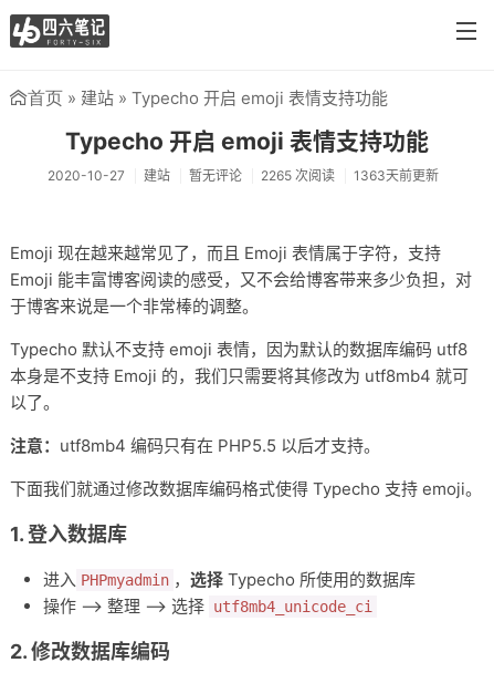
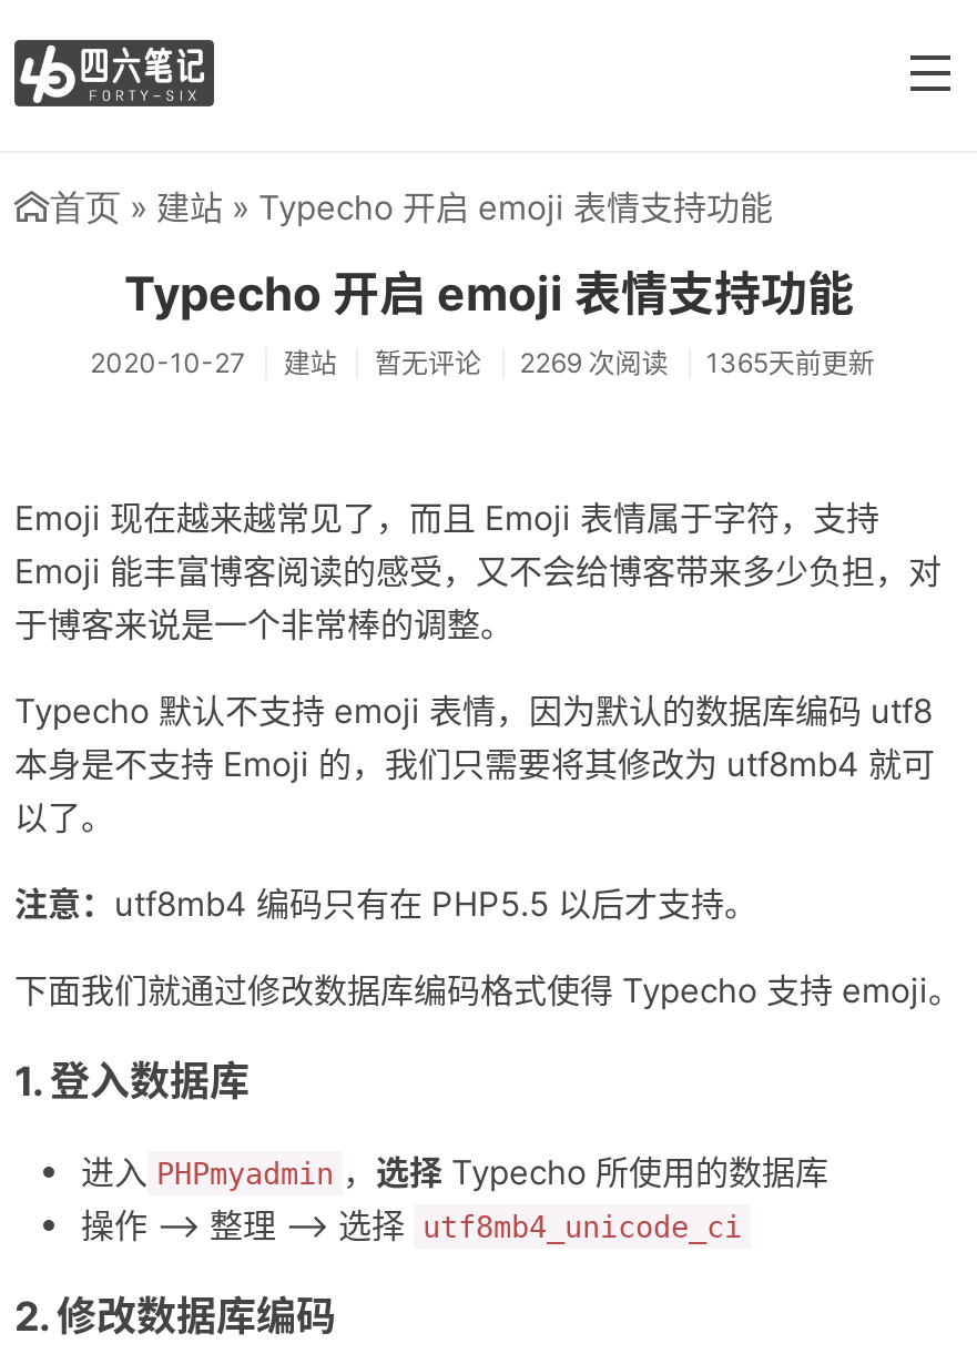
[261,167,335,184] 2265 次阅读 -> [519,346,668,379] 2269 次阅读
[354,167,439,184] 1363天前更新 -> [706,346,875,379] 1365天前更新

